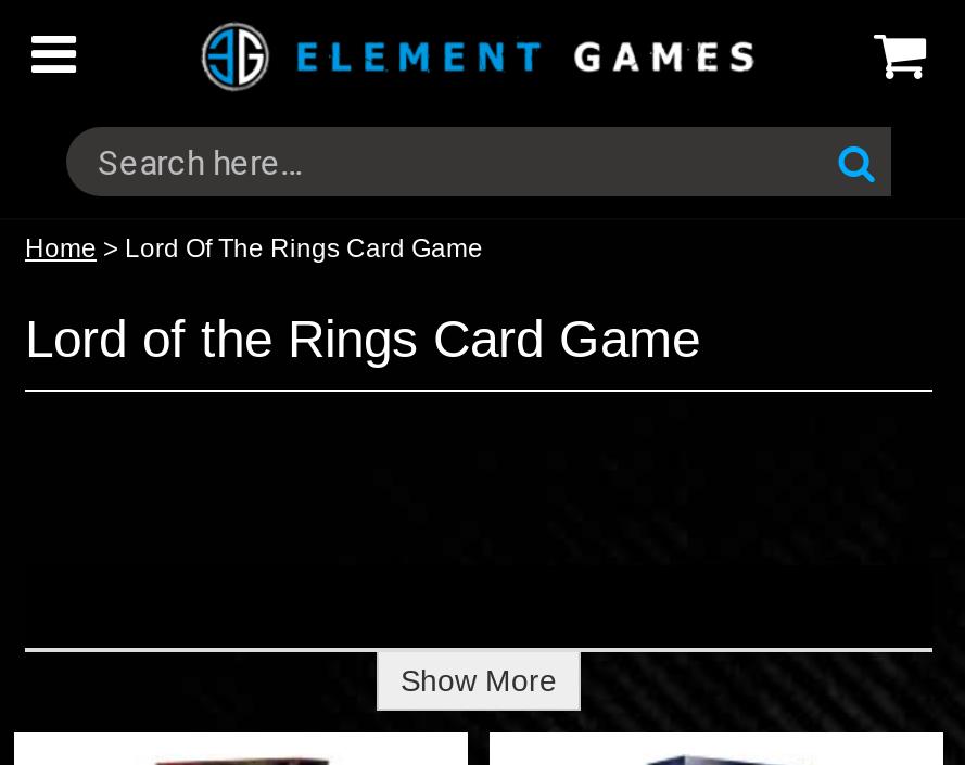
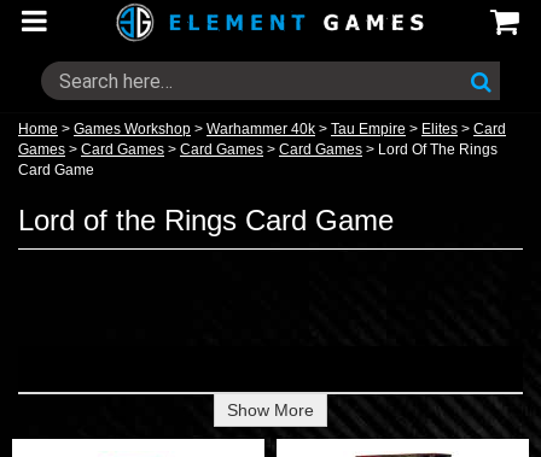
[25,233,483,264] Home > Lord Of The Rings Card Game -> [18,121,506,178] Home > Games Workshop > Warhammer 40k > Tau Empire > Elites > Card | Games > Card Games > Card Games > Card Games > Lord Of The Rings | Card Game

